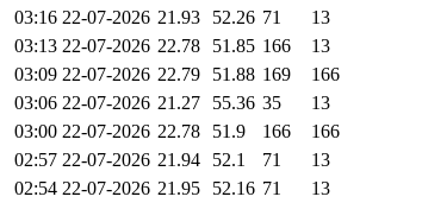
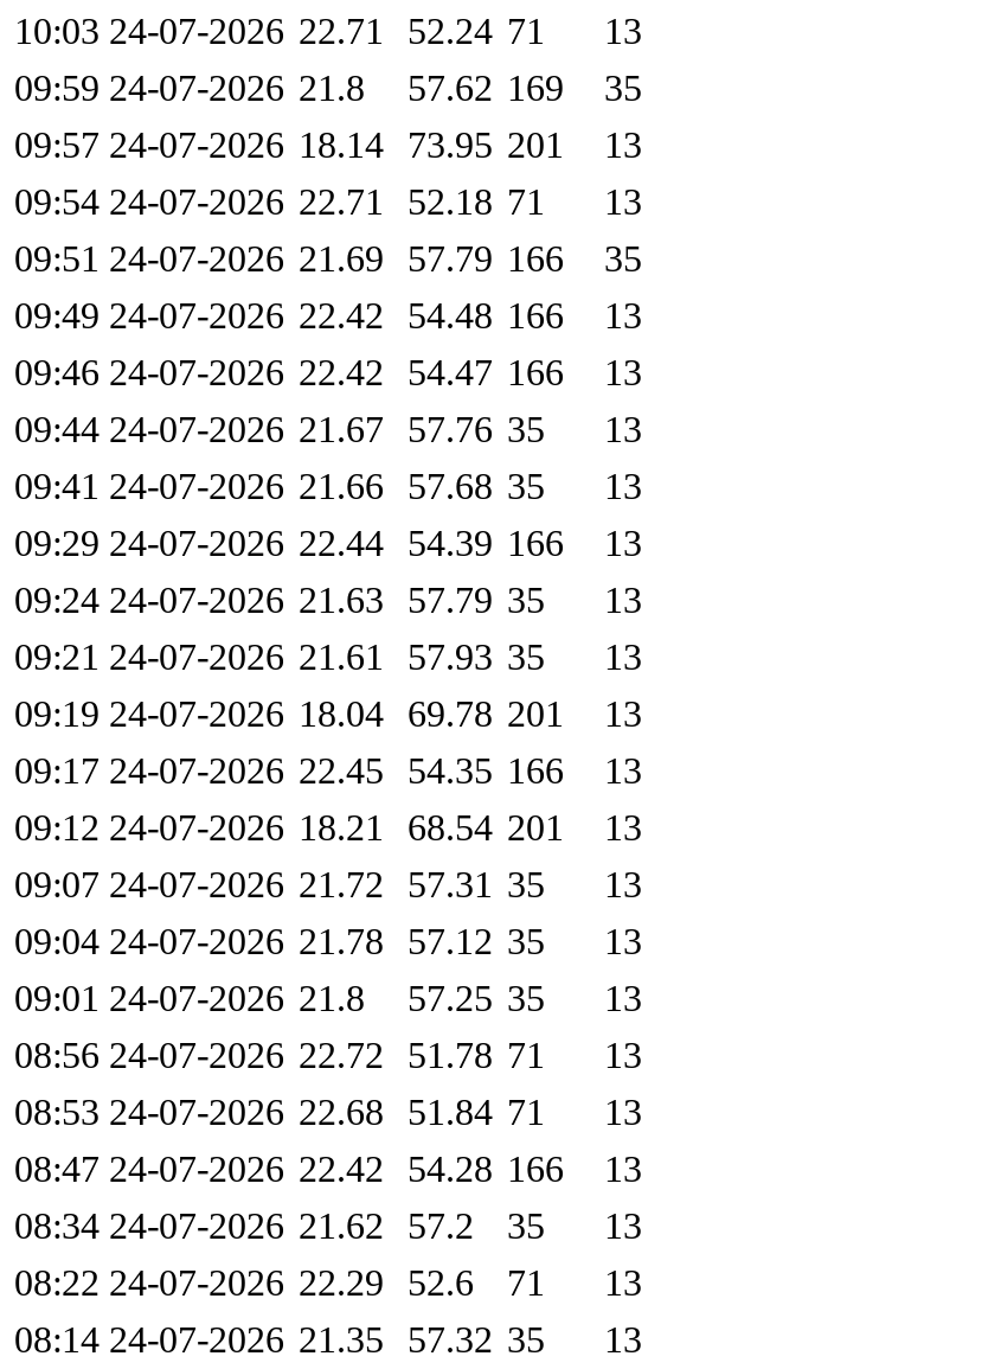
[14,7,330,27] 03:16 22-07-2026 21.93 52.26 71 13 -> [14,11,642,51] 10:03 24-07-2026 22.71 52.24 71 13
[14,36,291,56] 03:13 22-07-2026 22.78 51.85 166 -> [14,68,642,165] 09:59 24-07-2026 21.8 | 57.62 169 | 35 | 09:57 24-07-2026 18.14 73.95 201
[14,64,340,113] 03:09 22-07-2026 22.79 51.88 169 | 166 | 03:06 22-07-2026 21.27 55.36 35 -> [14,181,545,222] 09:54 24-07-2026 22.71 52.18 71
[14,121,340,170] 03:00 22-07-2026 22.78 51.9 | 166 | 166 | 02:57 22-07-2026 21.94 52.1 -> [14,238,642,1303] 09:51 24-07-2026 21.69 57.79 166 | 35 | 09:49 24-07-2026 22.42 54.48 166 | 13 | 09:46 24-07-2026 22.42 54.47 166 | 13 | 09:44 24-07-2026 21.67 57.76 35 | 13 | 09:41 24-07-2026 21.66 57.68 35 | 13 | 09:29 24-07-2026 22.44 54.39 166 | 13 | 09:24 24-07-2026 21.63 57.79 35 | 13 | 09:21 24-07-2026 21.61 57.93 35 | 13 | 09:19 24-07-2026 18.04 69.78 201 | 13 | 09:17 24-07-2026 22.45 54.35 166 | 13 | 09:12 24-07-2026 18.21 68.54 201 | 13 | 09:07 24-07-2026 21.72 57.31 35 | 13 | 09:04 24-07-2026 21.78 57.12 35 | 13 | 09:01 24-07-2026 21.8 | 57.25 35 | 13 | 08:56 24-07-2026 22.72 51.78 71 | 13 | 08:53 24-07-2026 22.68 51.84 71 | 13 | 08:47 24-07-2026 22.42 54.28 166 | 13 | 08:34 24-07-2026 21.62 57.2 | 35 | 13 | 08:22 24-07-2026 22.29 52.6
[14,178,330,198] 02:54 22-07-2026 21.95 52.16 71 13 -> [14,1319,642,1360] 08:14 24-07-2026 21.35 57.32 35 13

